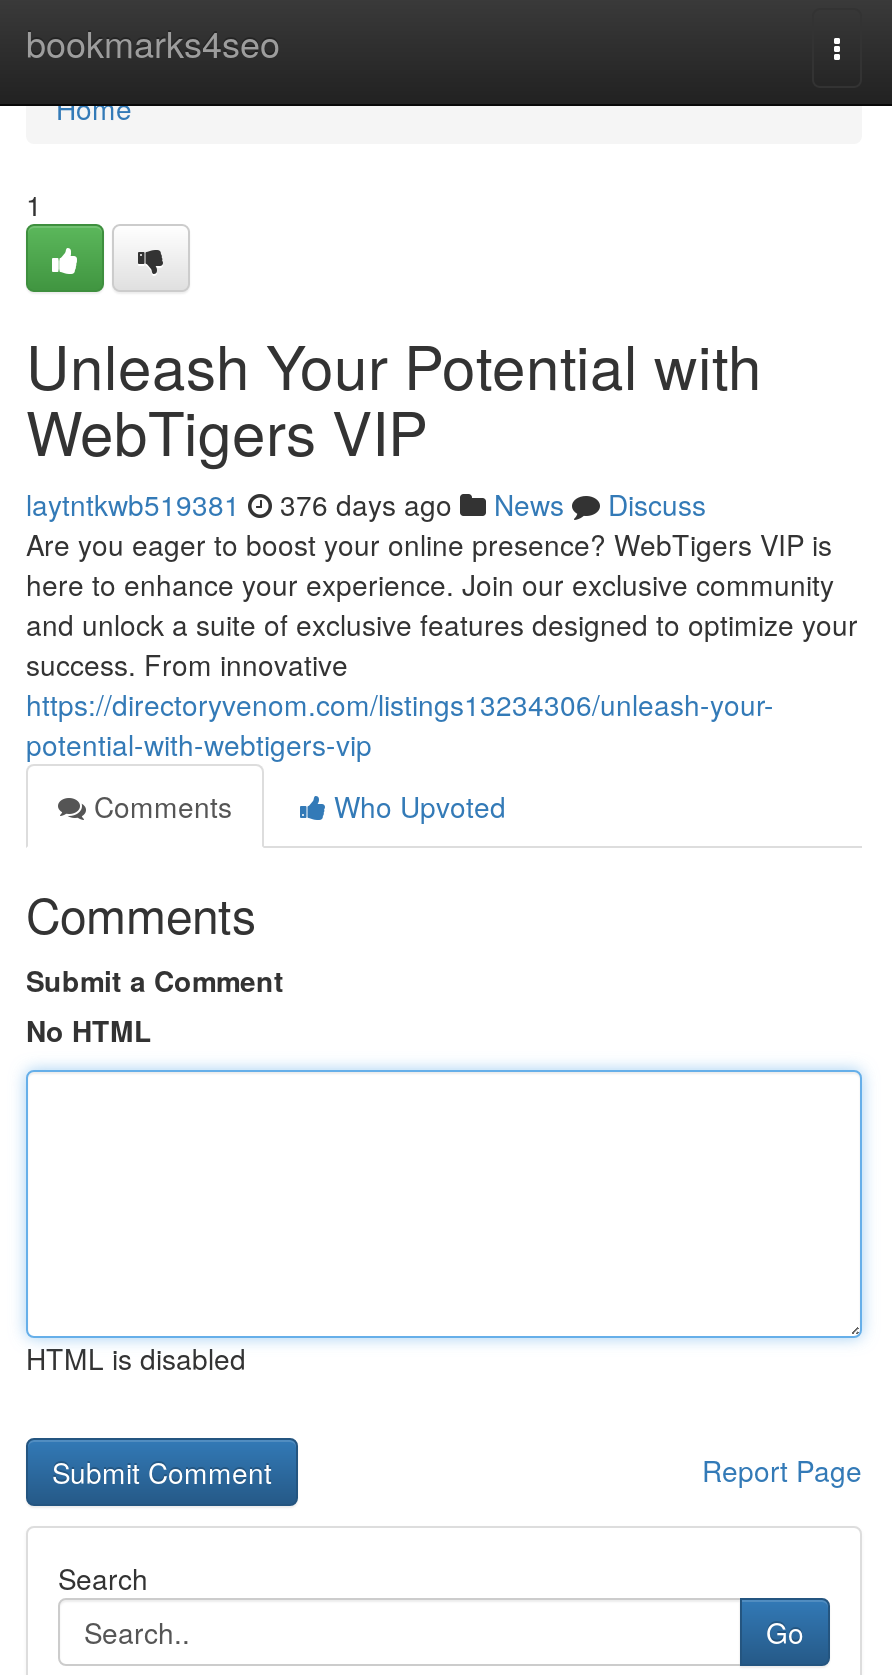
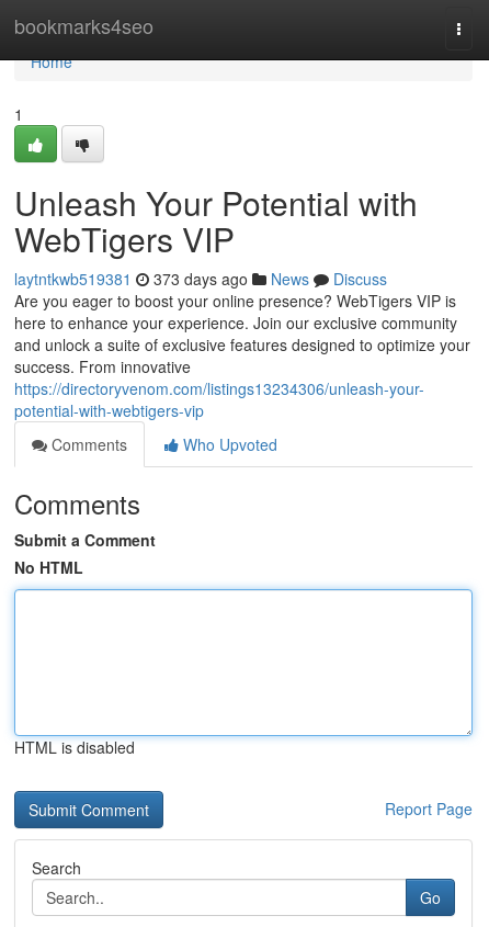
[26,484,706,524] laytntkwb519381 376 days ago News Discuss -> [14,268,387,290] laytntkwb519381 373 days ago News Discuss

